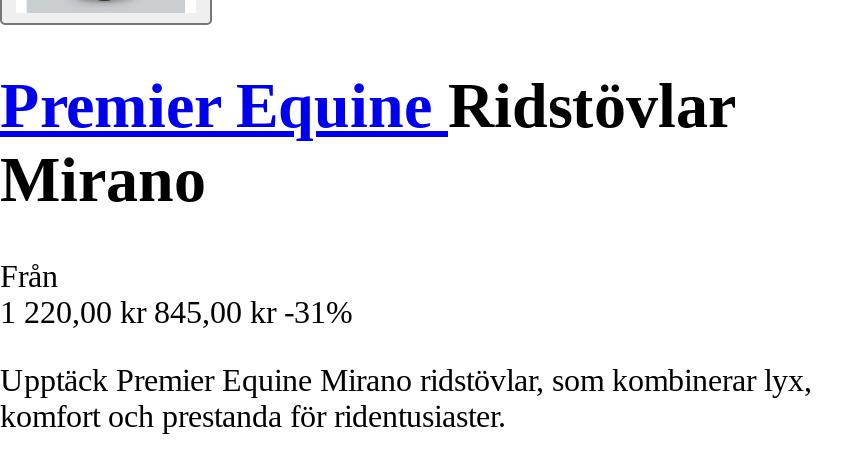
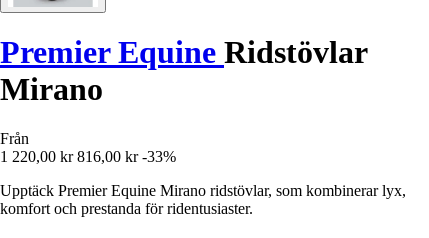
[0,295,352,329] 1 220,00 kr 845,00 kr -31% -> [0,148,176,165] 1 220,00 kr 816,00 kr -33%

